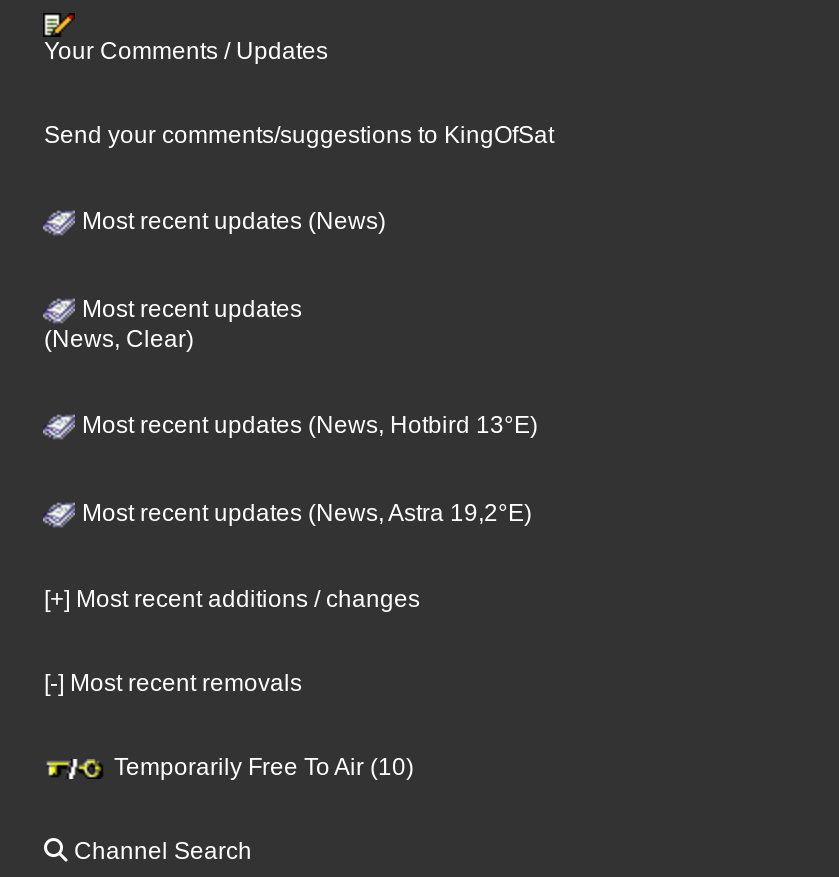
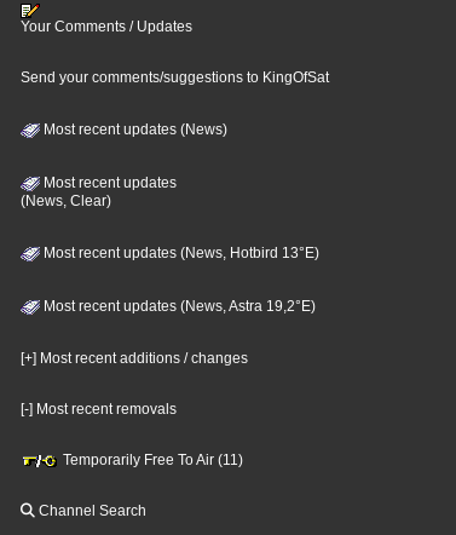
[108,754,414,782] Temporarily Free To Air (10) -> [60,452,244,469] Temporarily Free To Air (11)

